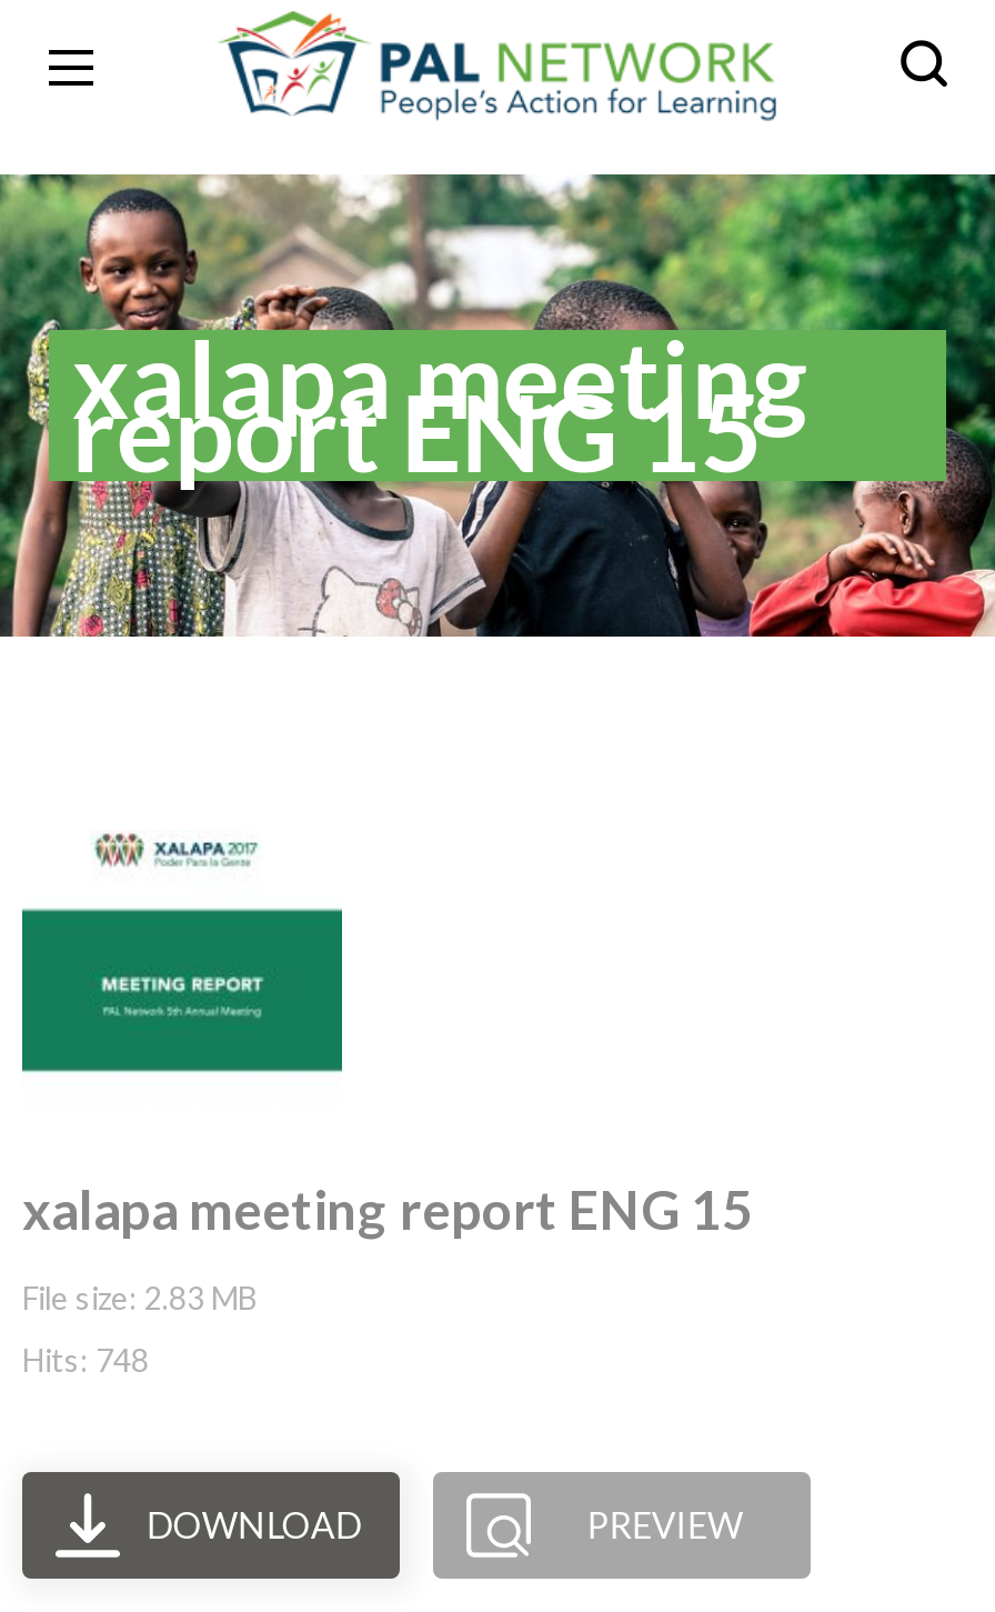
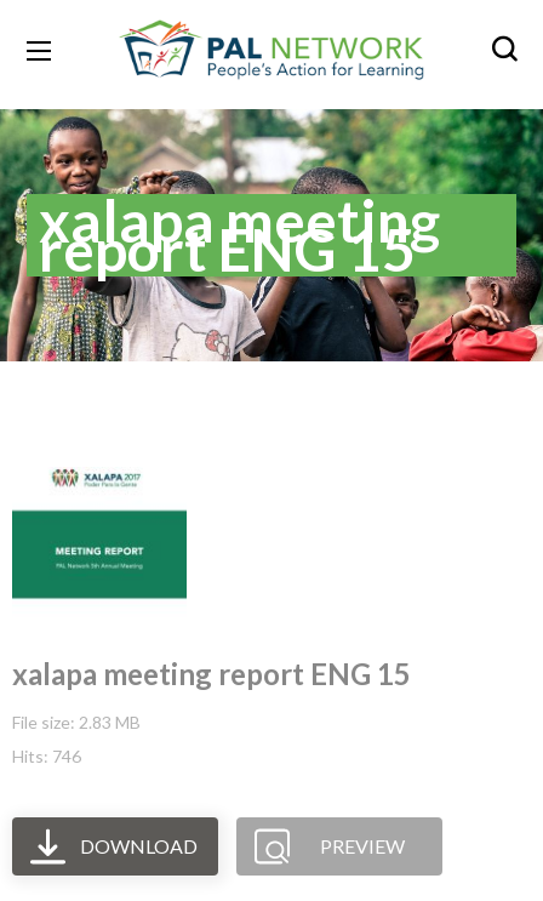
[22,1341,149,1379] Hits: 748 -> [12,746,81,766] Hits: 746

